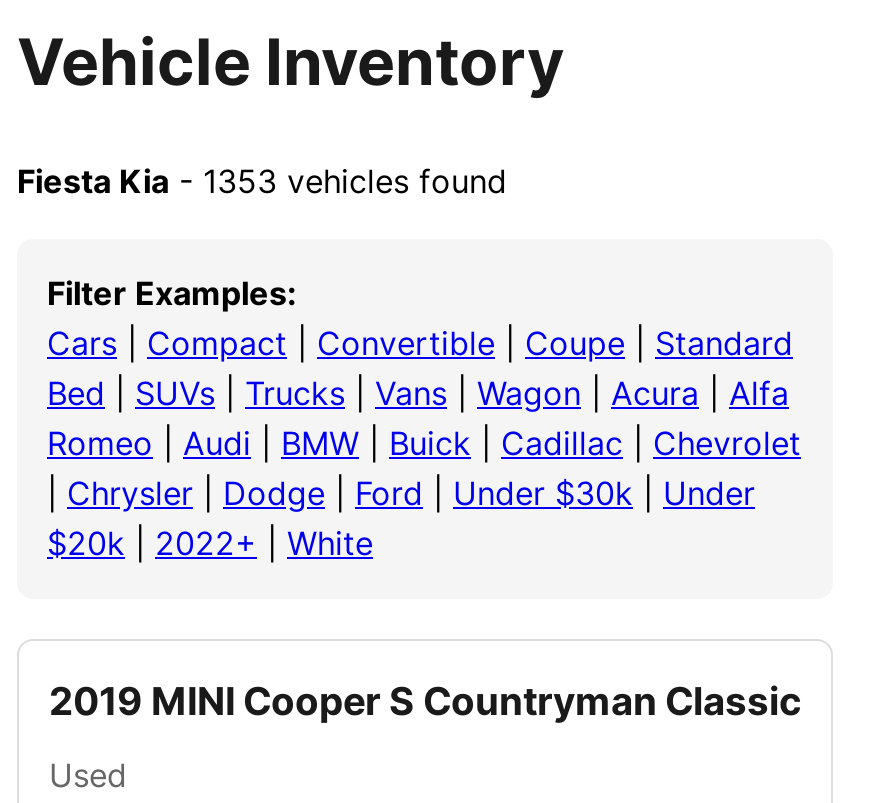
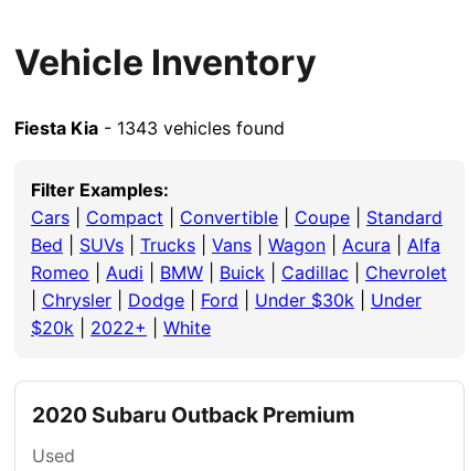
[17,161,507,201] Fiesta Kia - 1353 vehicles found -> [14,117,285,139] Fiesta Kia - 1343 vehicles found
[49,677,801,725] 2019 MINI Cooper S Countryman Classic -> [32,401,355,428] 2020 Subaru Outback Premium

